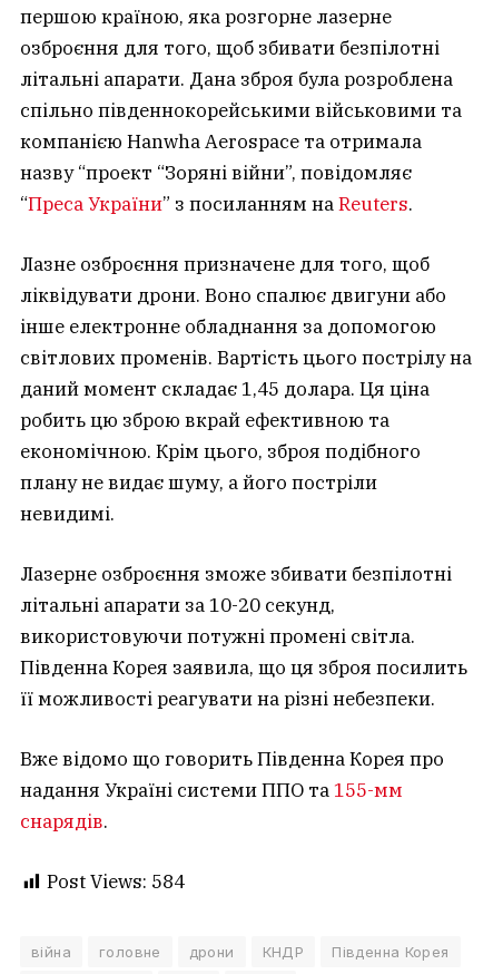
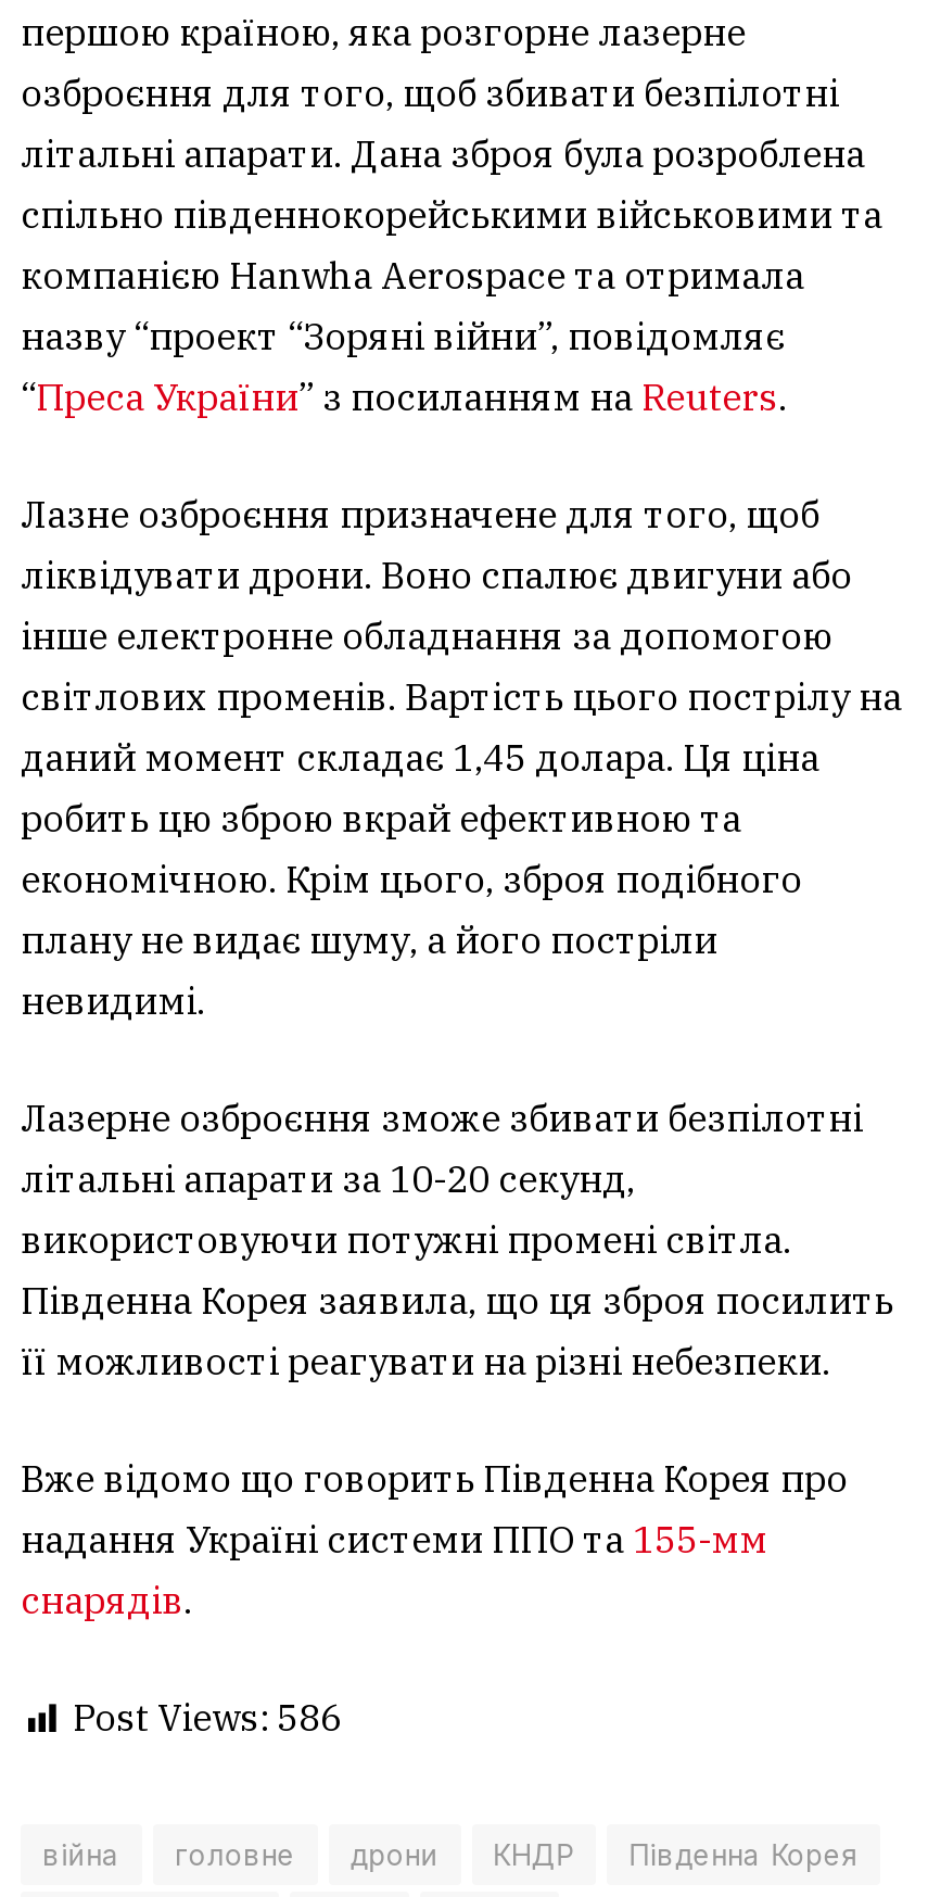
[47,870,185,894] Post Views: 584 -> [73,1695,342,1742] Post Views: 586

